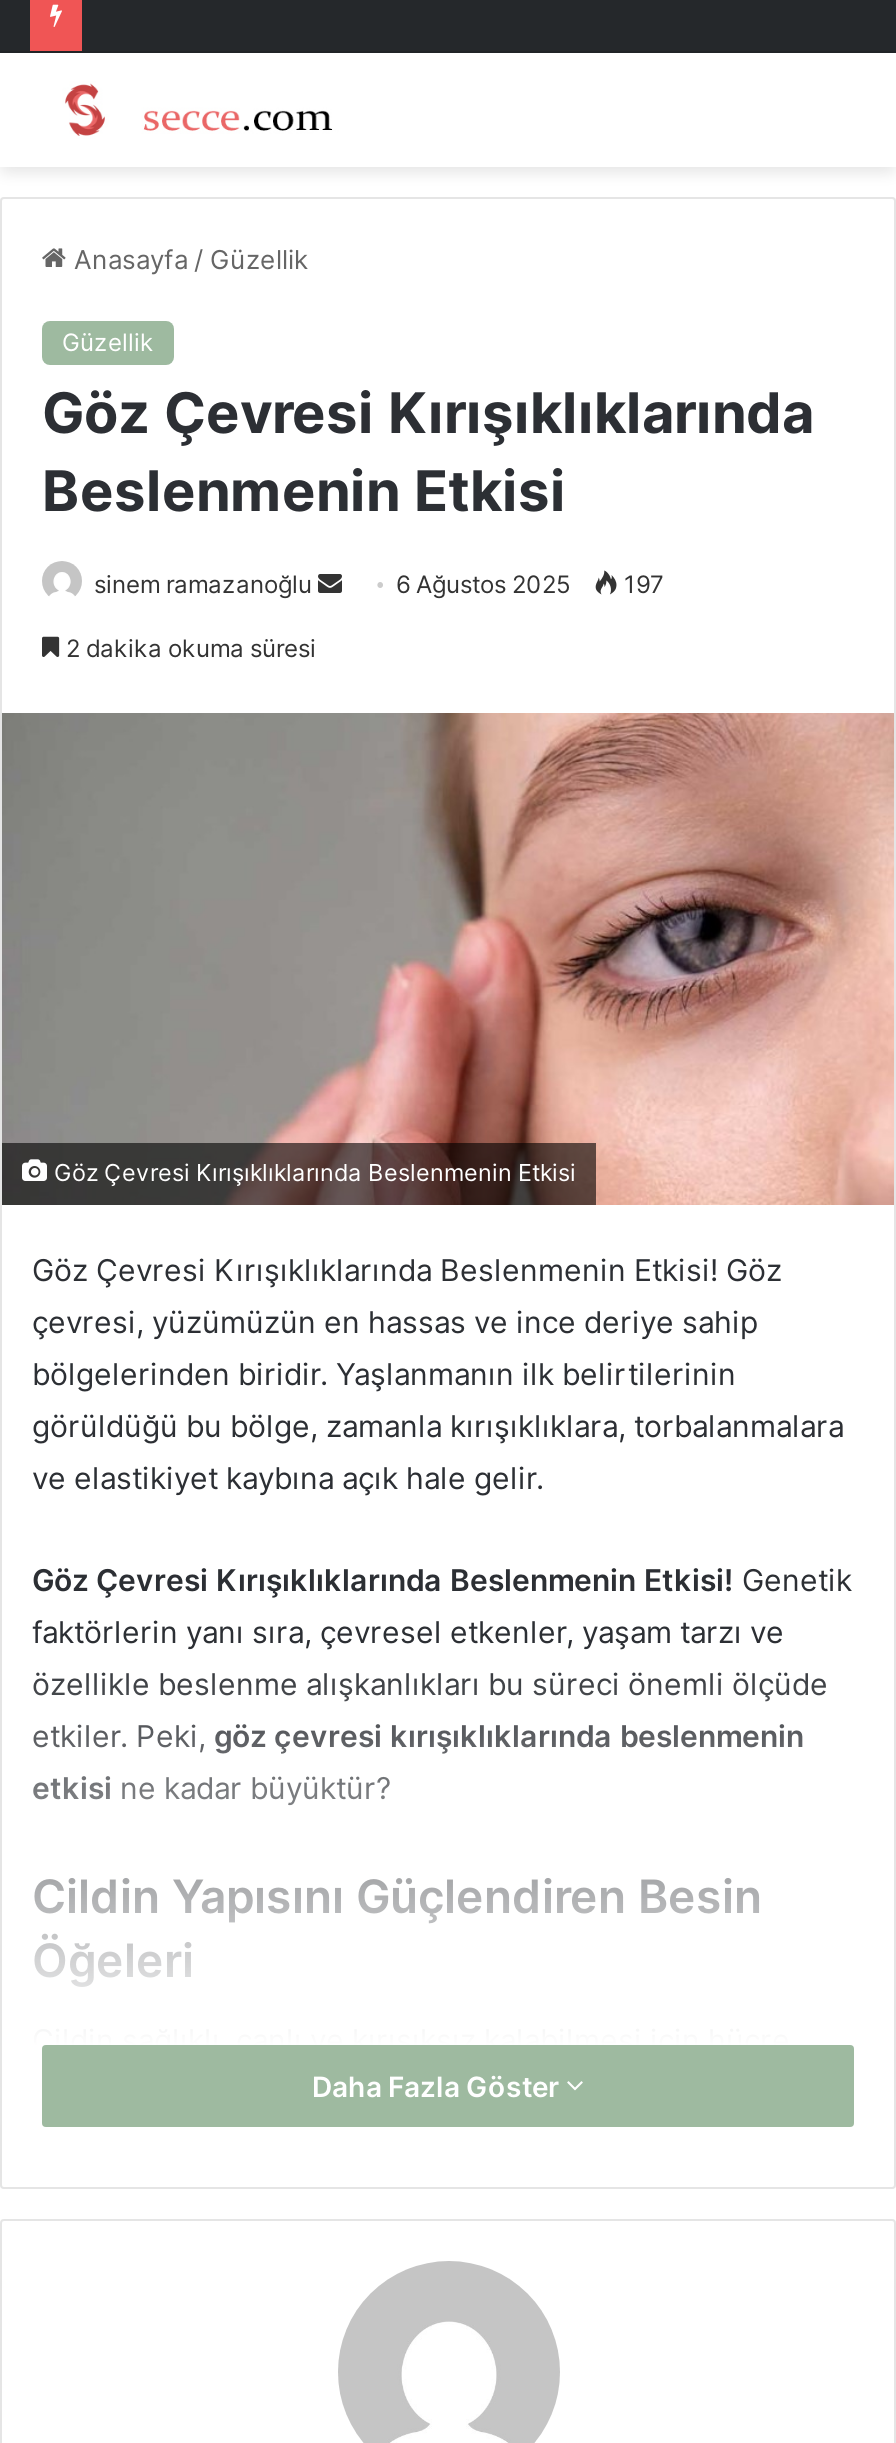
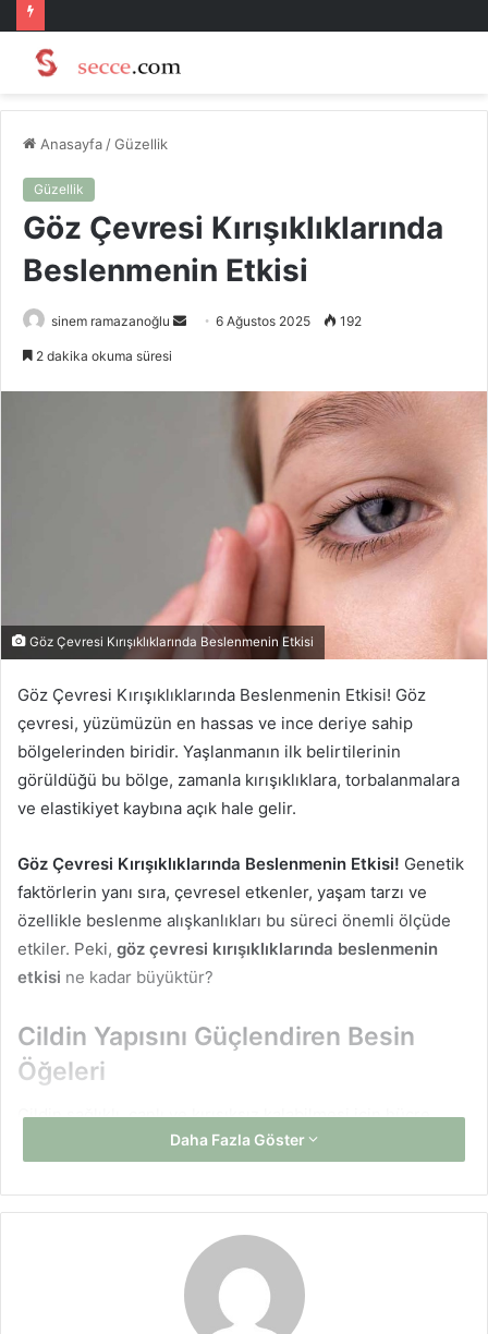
[618,568,664,598] 197 -> [337,312,362,329] 192

